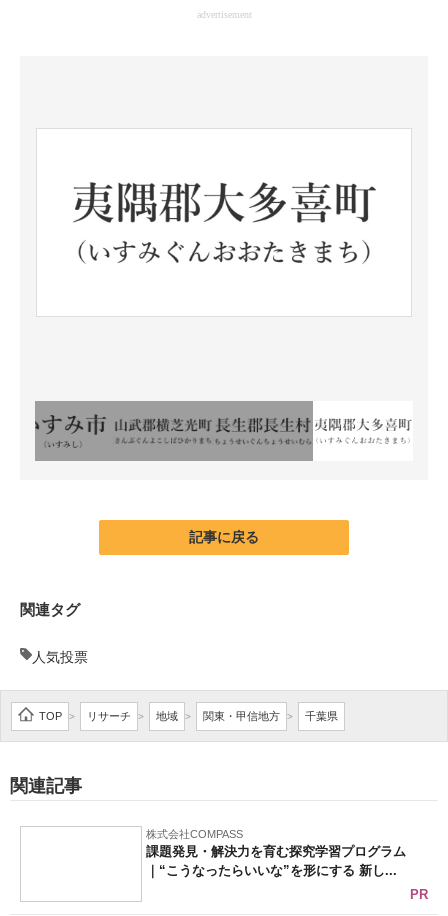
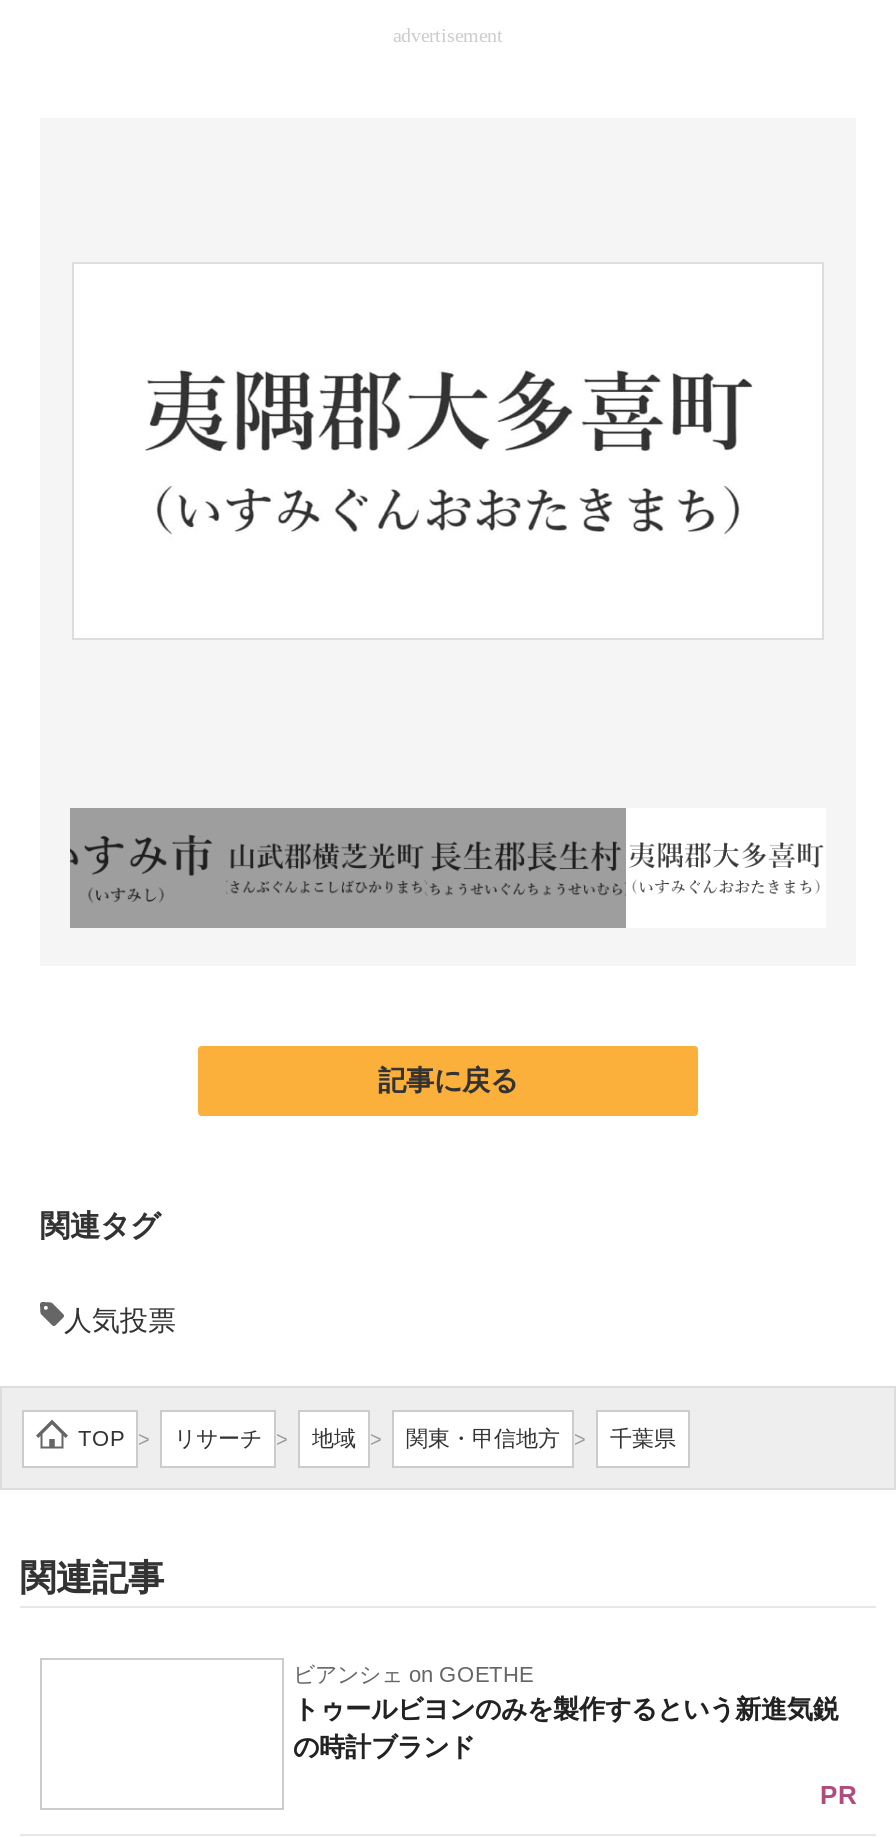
[146,828,406,878] 株式会社COMPASS | 課題発見・解決力を育む探究学習プログラム | ｜“こうなったらいいな”を形にする 新し... -> [293,1663,839,1763] ビアンシェ on GOETHE | トゥールビヨンのみを製作するという新進気鋭 | の時計ブランド

